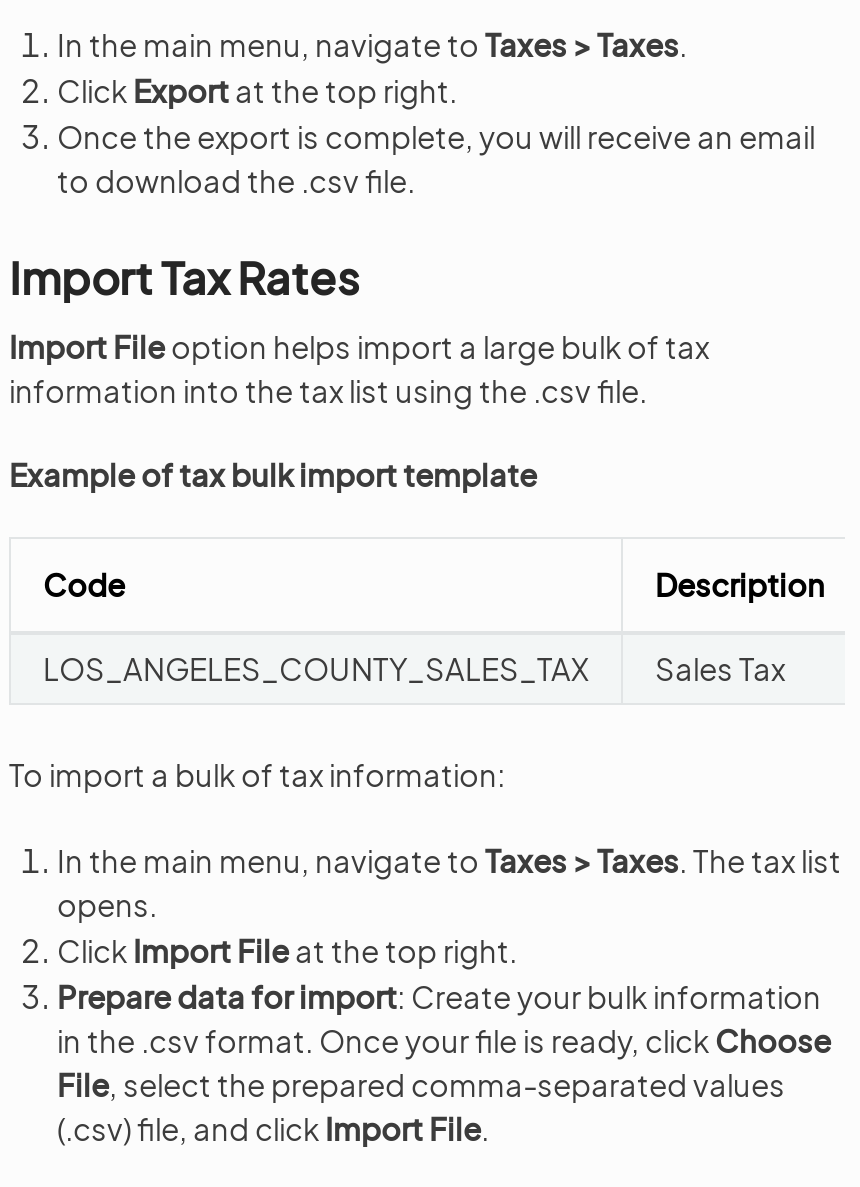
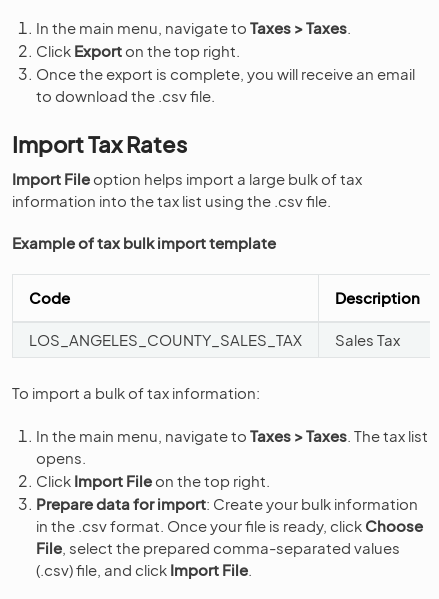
[57,72,457,110] Click Export at the top right. -> [36,41,240,60] Click Export on the top right.
[57,932,517,970] Click Import File at the top right. -> [36,471,270,490] Click Import File on the top right.

